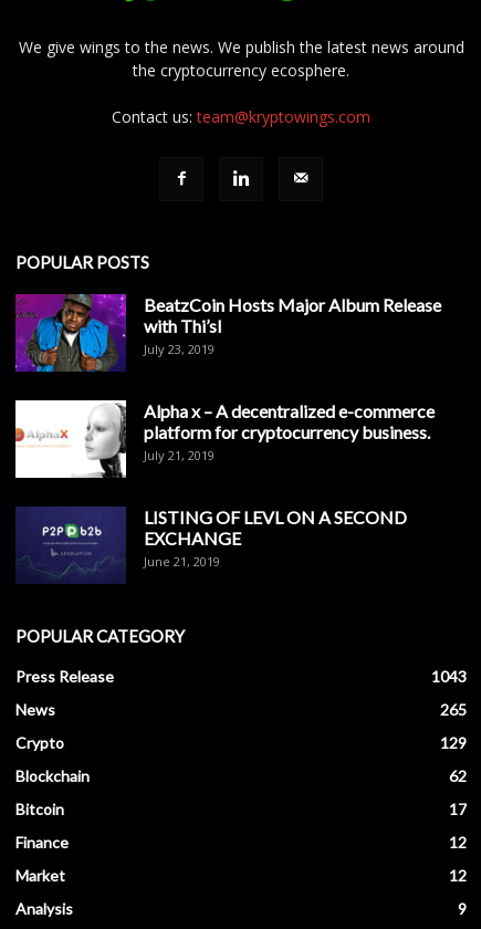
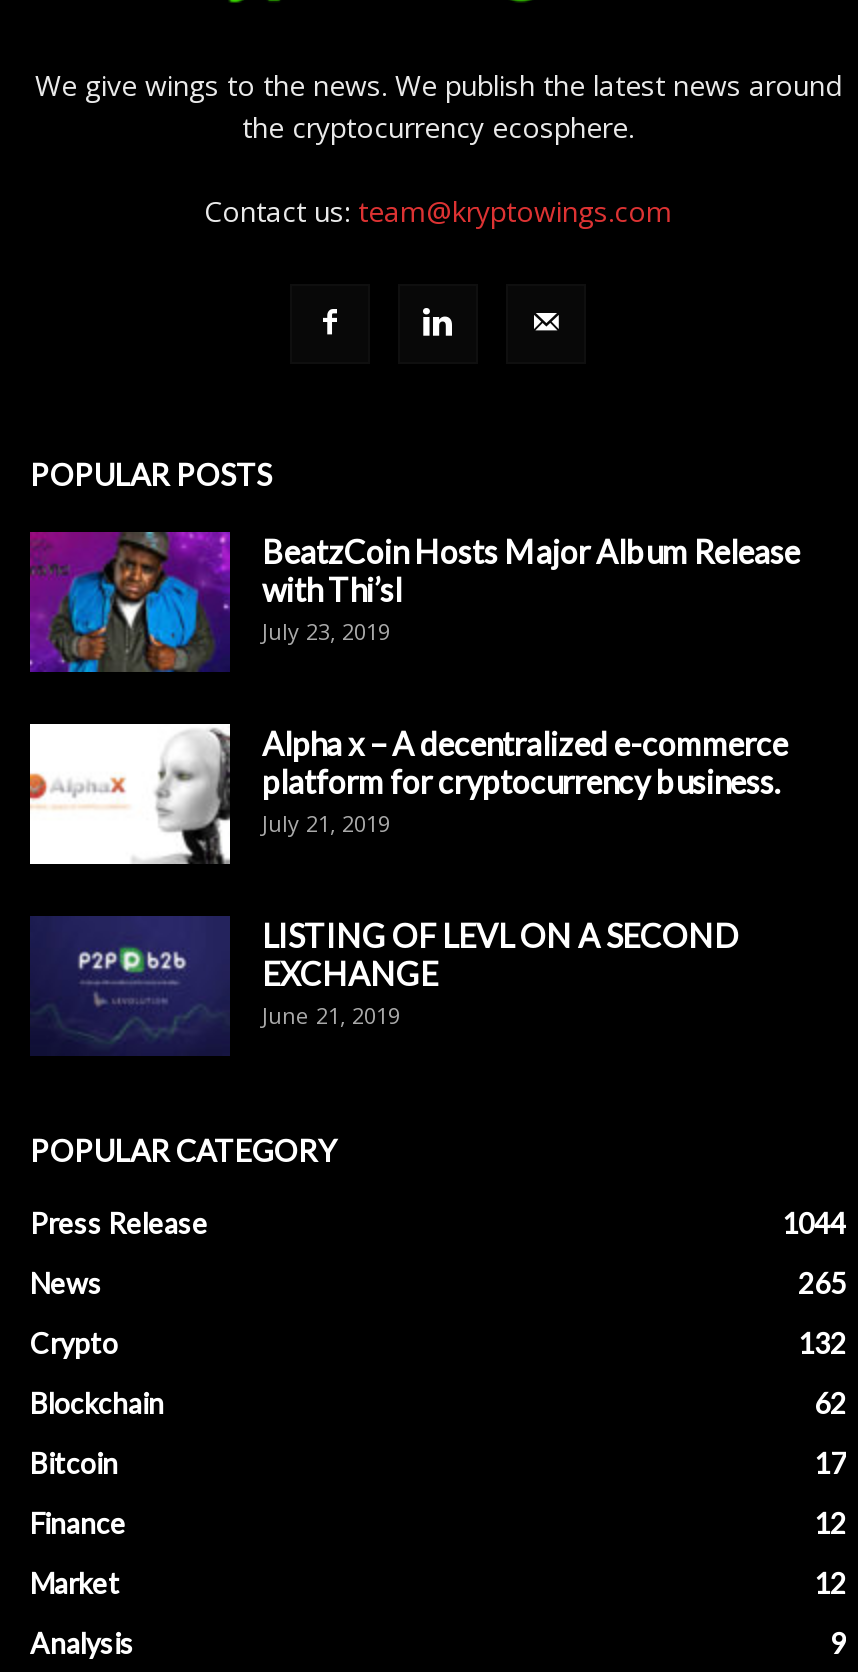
[431,667,467,686] 1043 -> [782,1206,846,1240] 1044
[440,733,467,752] 129 -> [798,1326,846,1360] 132

